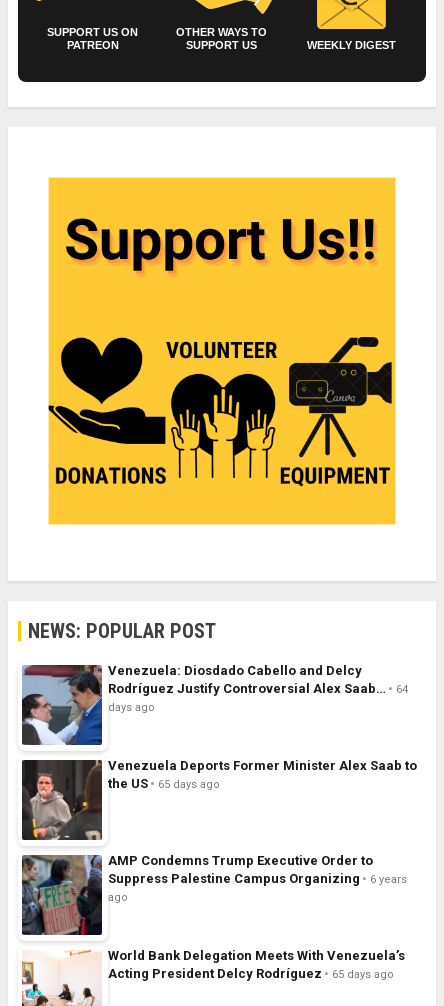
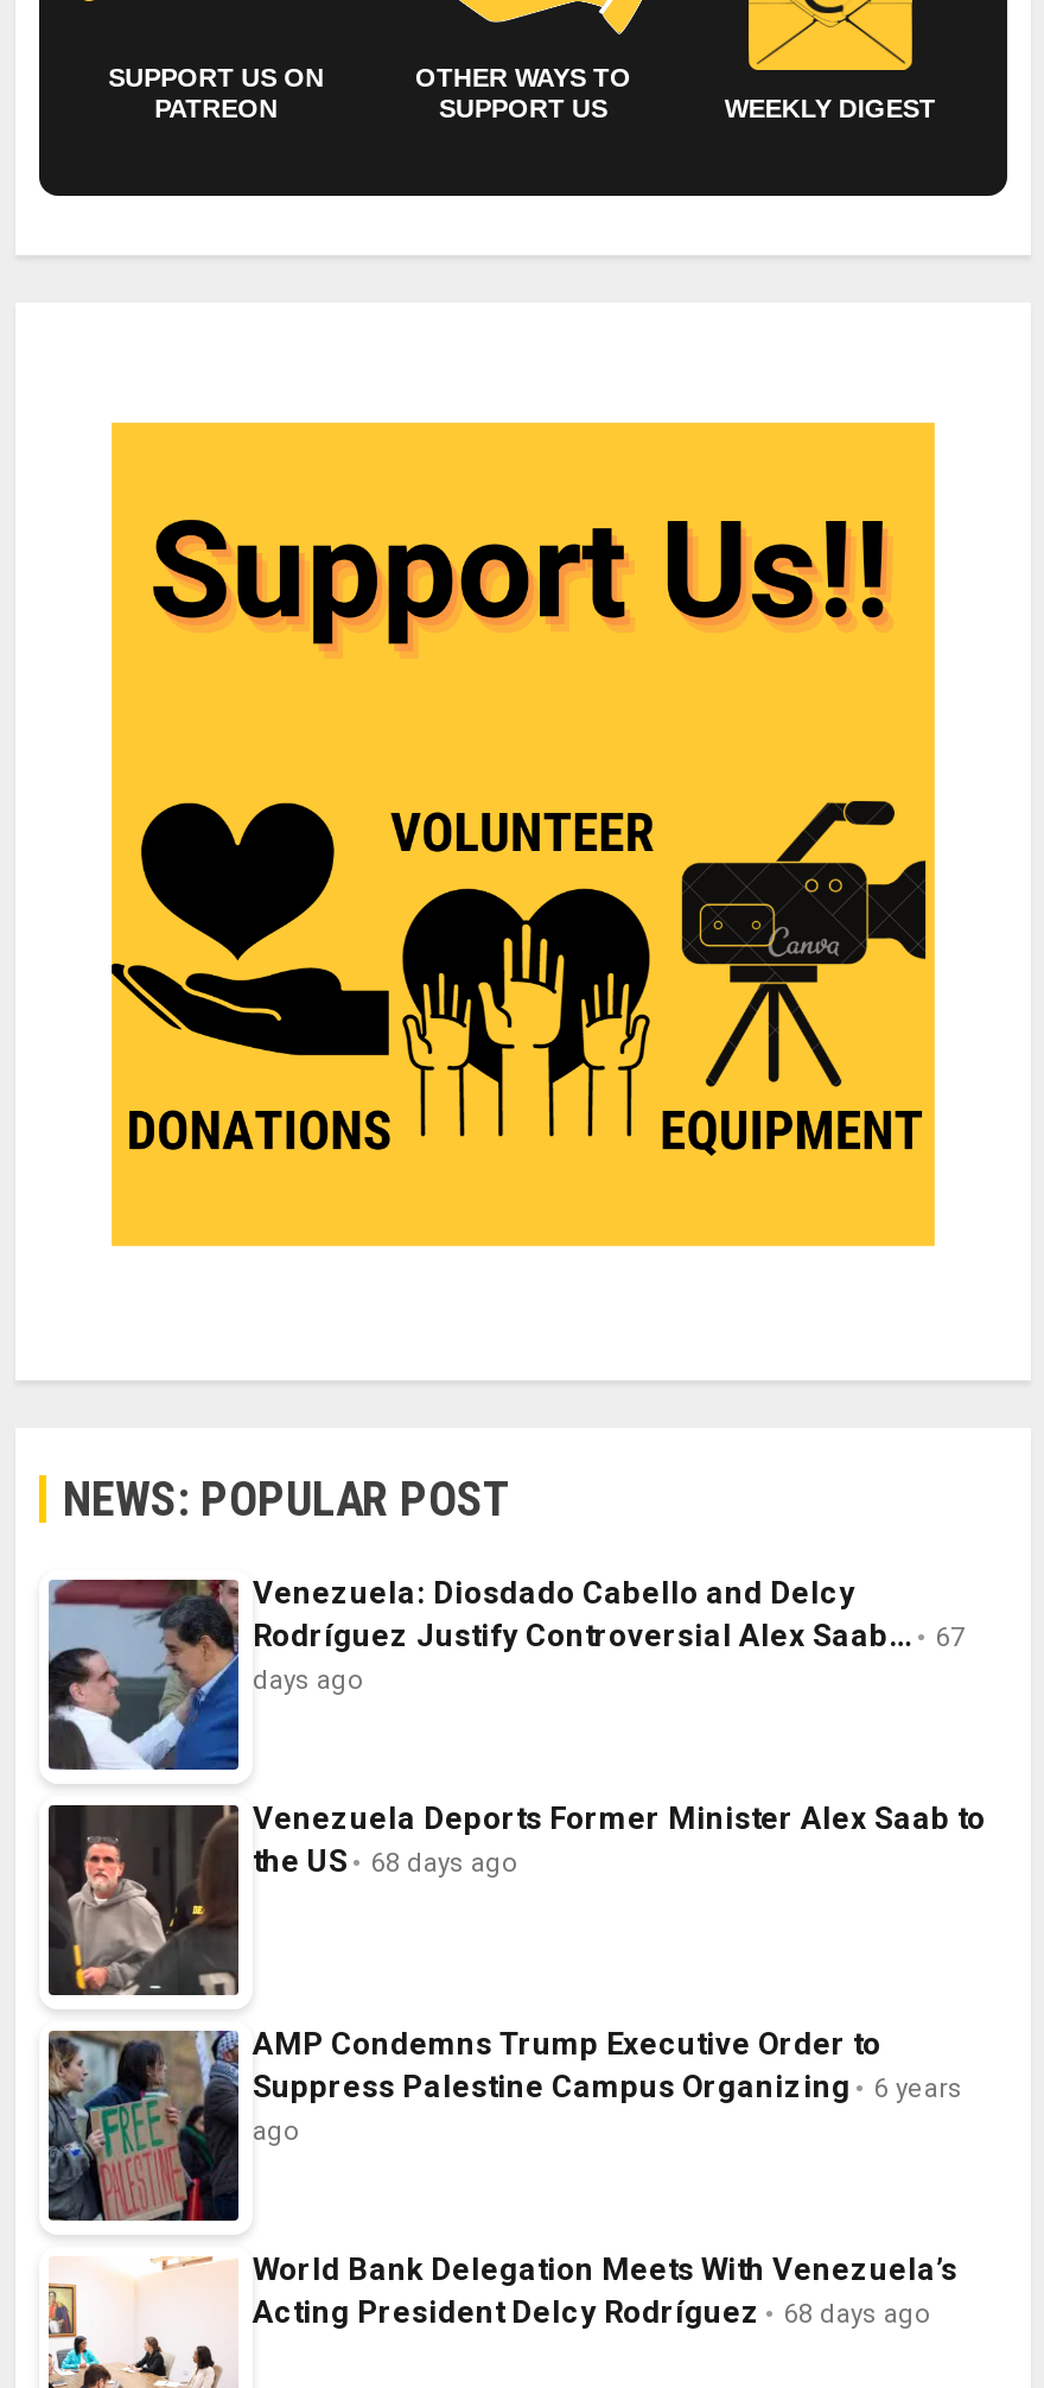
[108,681,408,696] Rodríguez Justify Controversial Alex Saab… 64 -> [253,1617,965,1653] Rodríguez Justify Controversial Alex Saab… 67
[108,776,220,791] the US 65 days ago -> [253,1843,518,1878] the US 68 days ago
[108,966,394,981] Acting President Delcy Rodríguez 65 days ago -> [253,2294,931,2329] Acting President Delcy Rodríguez 68 days ago

